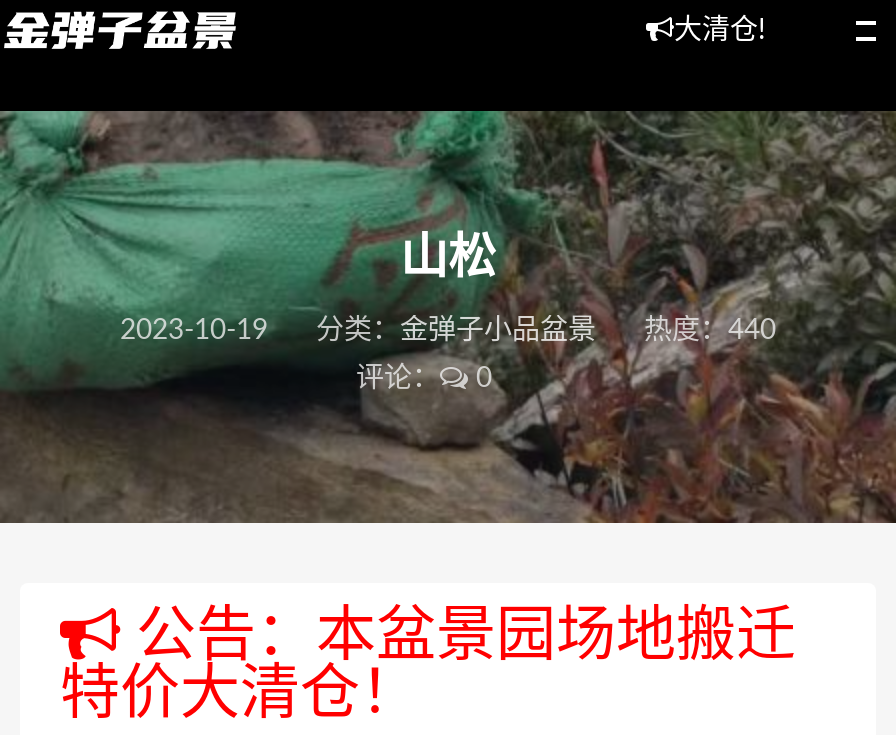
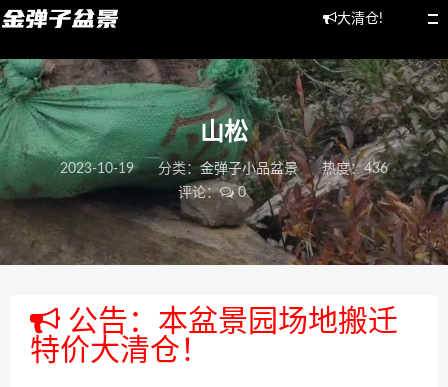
[120,317,776,345] 2023-10-19 分类：金弹子小品盆景 热度：440 -> [60,162,388,176] 2023-10-19 分类：金弹子小品盆景 热度：436

